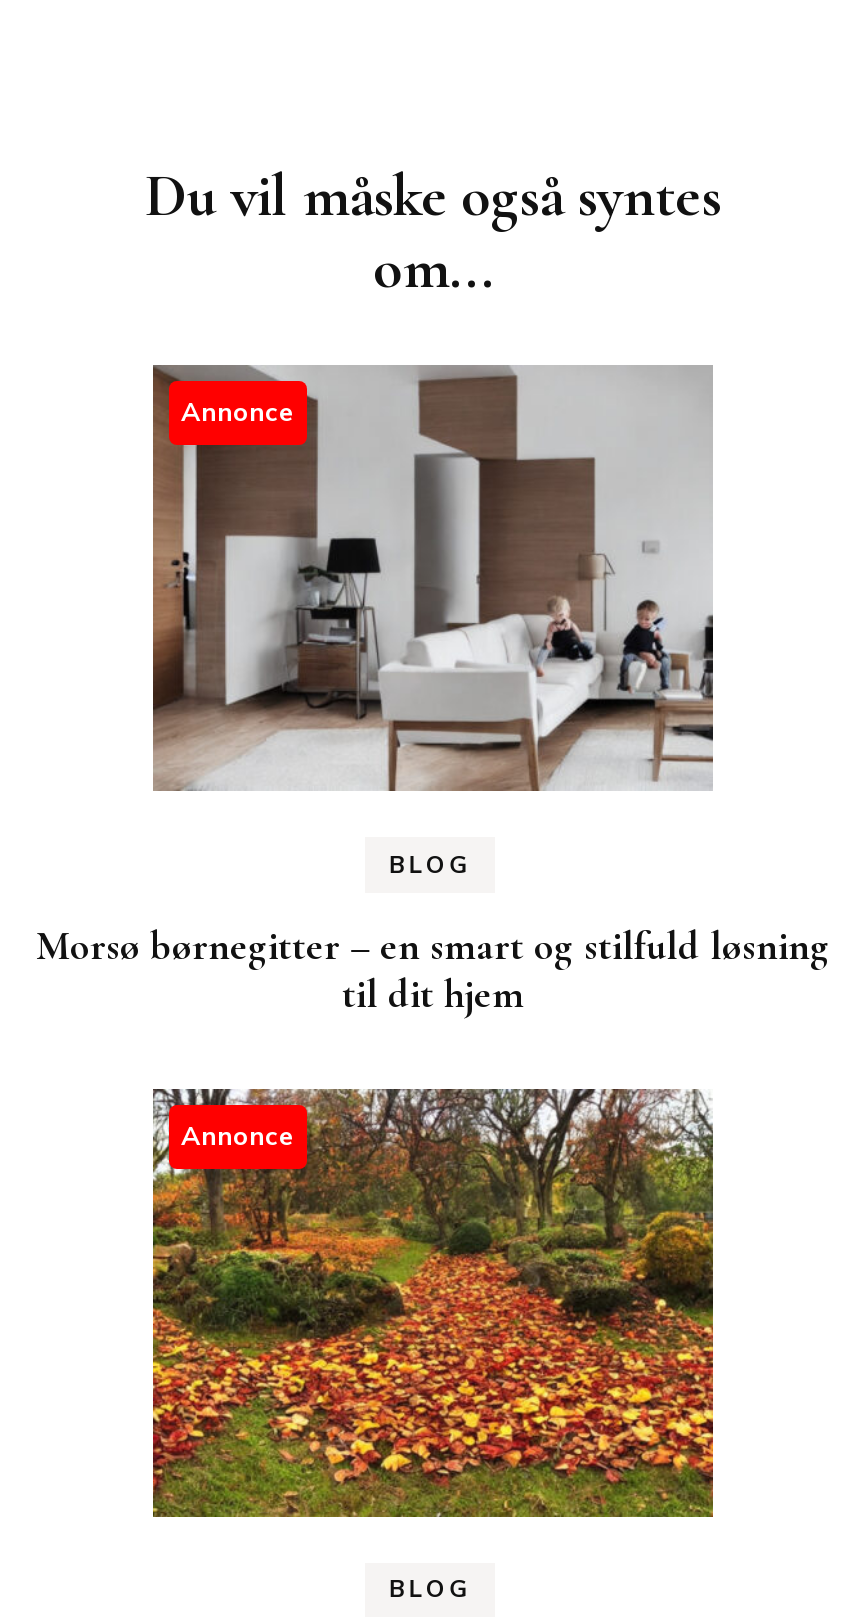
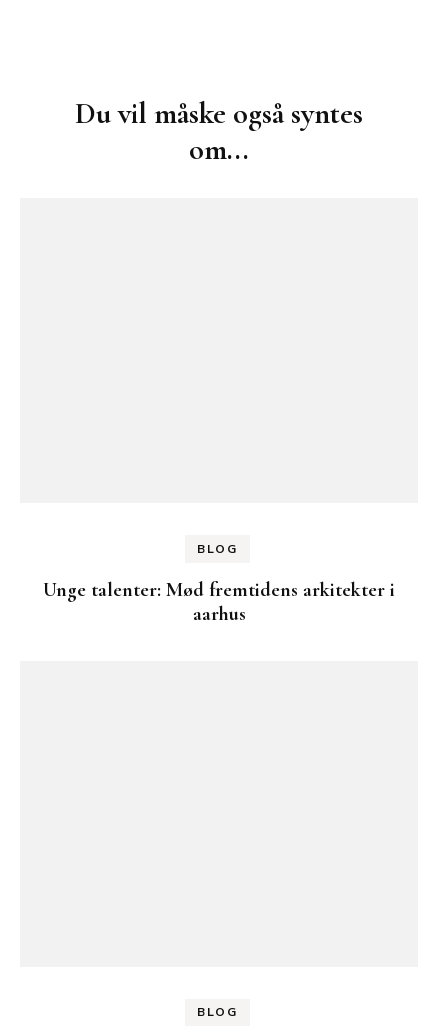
[151,363,715,793] [image] | Annonce -> none
[36,923,830,1155] Morsø børnegitter – en smart og stilfuld løsning | til dit hjem | Annonce -> [43,578,395,626] Unge talenter: Mød fremtidens arkitekter i | aarhus
[151,1087,715,1519] [image] -> none

